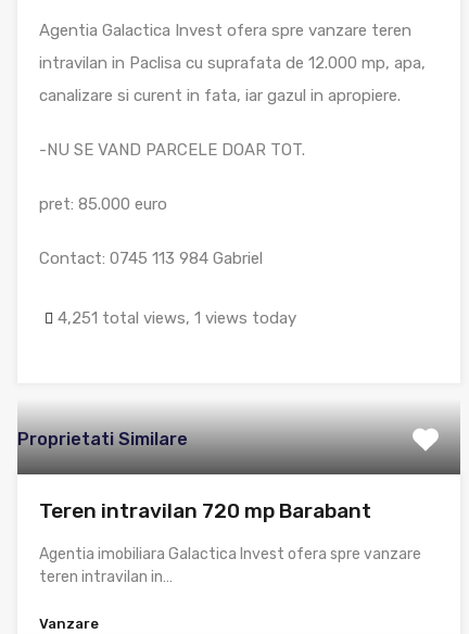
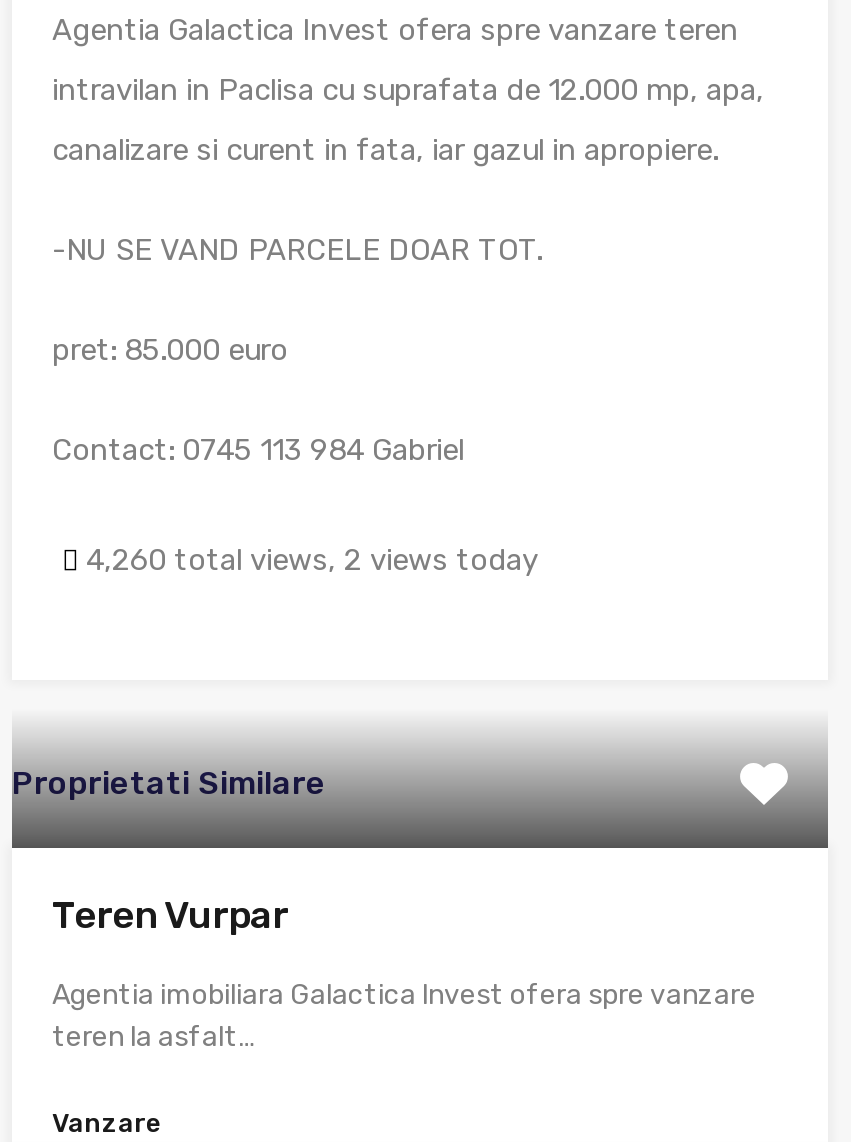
[53,308,296,328] 4,251 total views, 1 views today -> [78,541,538,577] 4,260 total views, 2 views today
[39,498,371,523] Teren intravilan 720 mp Barabant -> [52,891,288,937] Teren Vurpar
[39,567,173,586] teren intravilan in… -> [52,1019,256,1053] teren la asfalt…

